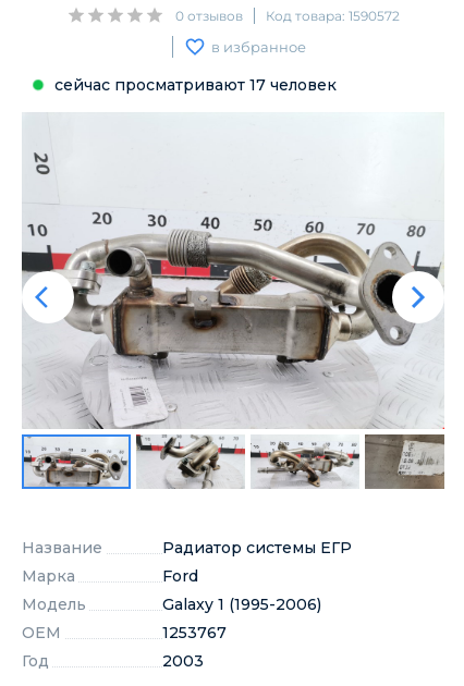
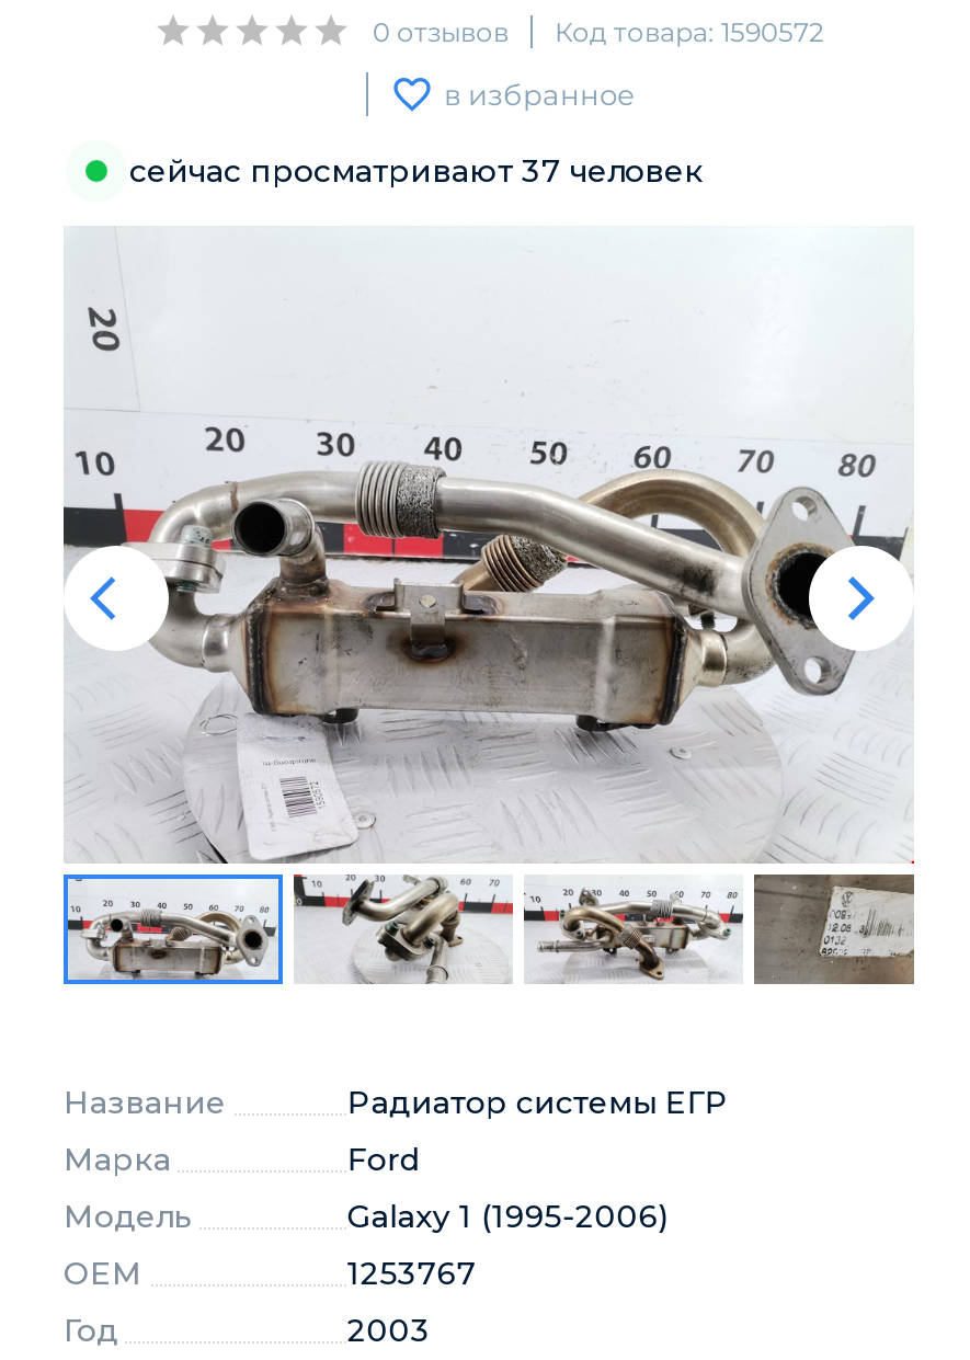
[54,75,337,95] сейчас просматривают 17 человек -> [129,151,704,191] сейчас просматривают 37 человек

